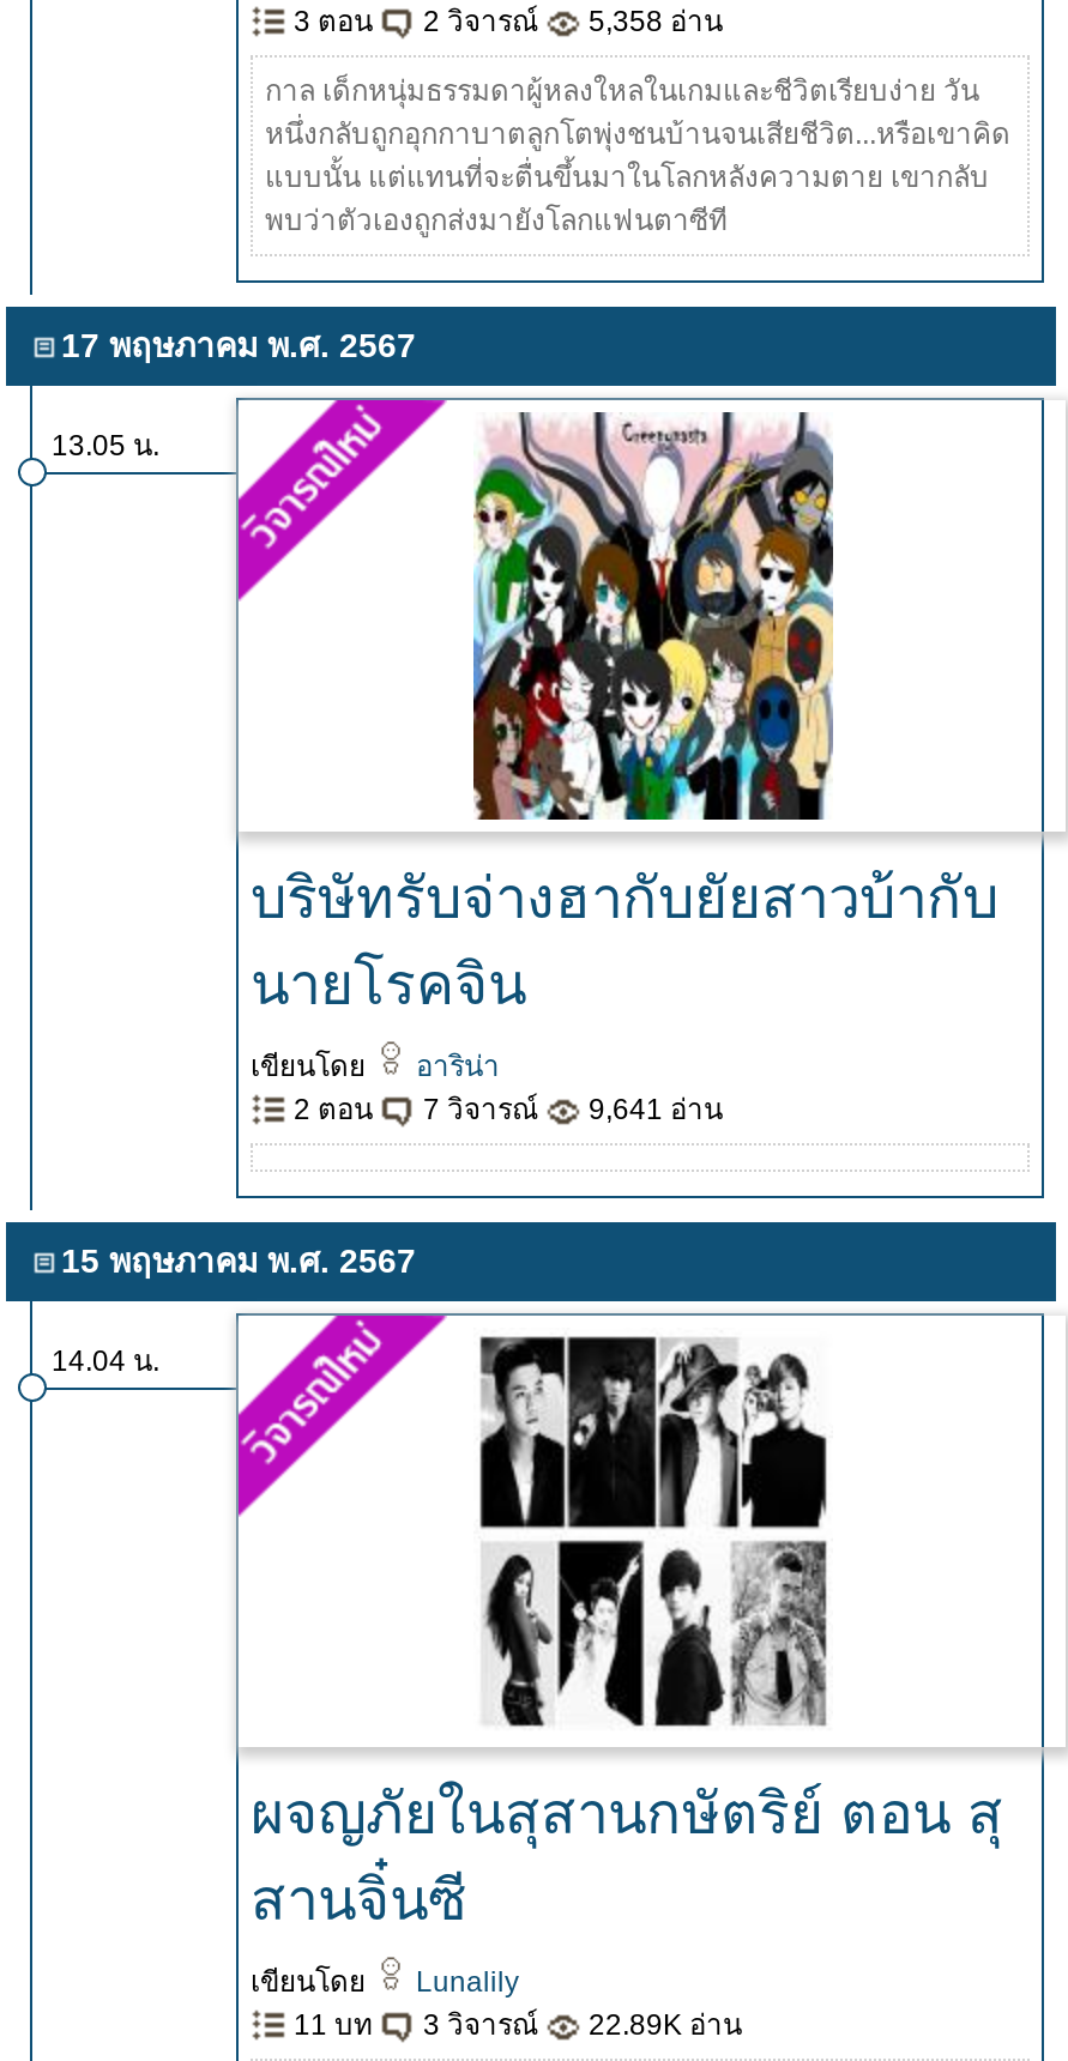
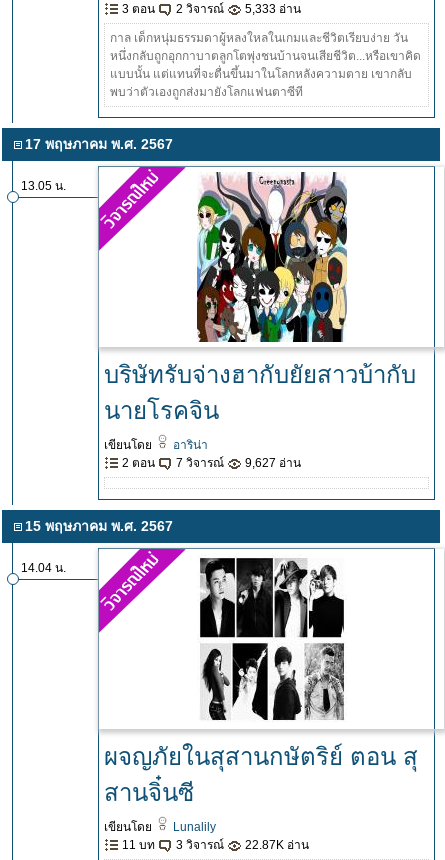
[286,5,723,38] 3 ตอน 2 วิจารณ์ 5,358 อ่าน -> [119,2,301,16] 3 ตอน 2 วิจารณ์ 5,333 อ่าน
[286,1093,723,1126] 2 ตอน 7 วิจารณ์ 9,641 อ่าน -> [119,456,301,470] 2 ตอน 7 วิจารณ์ 9,627 อ่าน
[286,2008,742,2042] 11 บท 3 วิจารณ์ 22.89K อ่าน -> [119,838,309,852] 11 บท 3 วิจารณ์ 22.87K อ่าน

